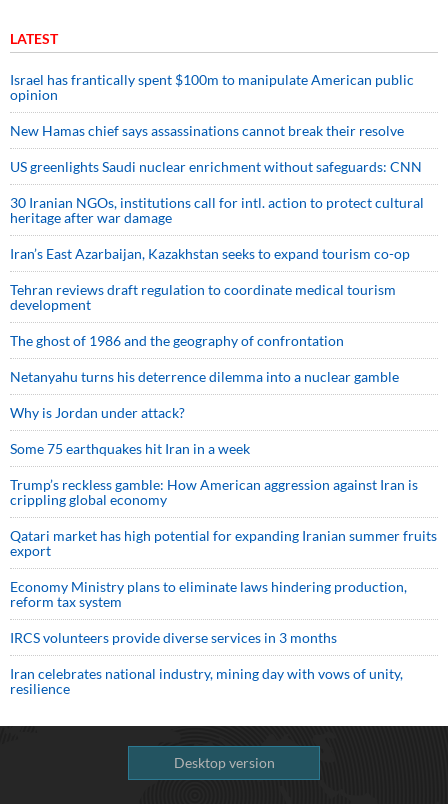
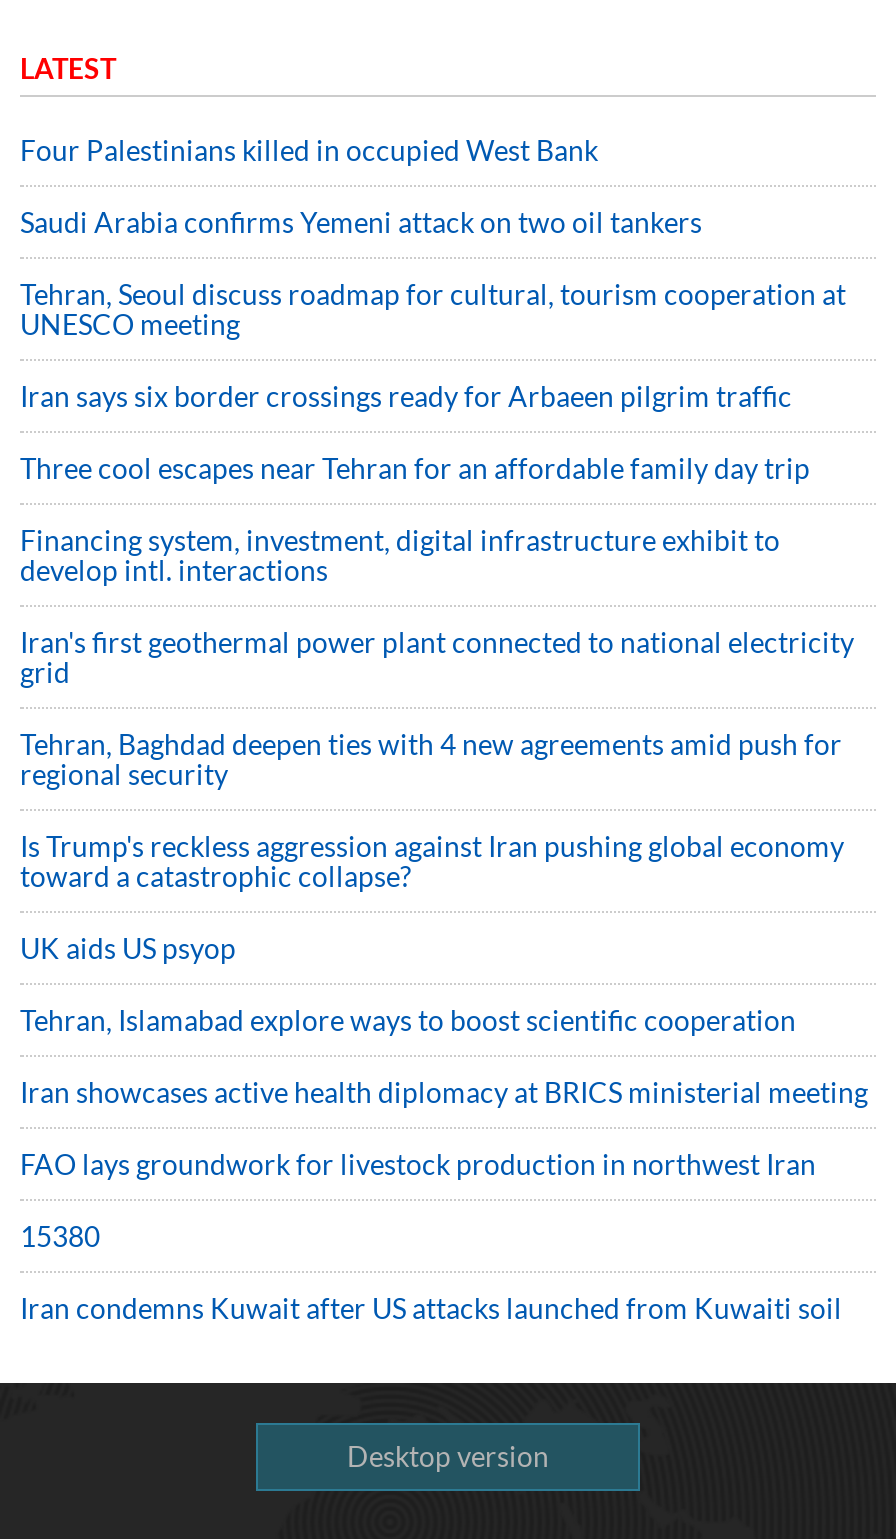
[10,71,414,103] Israel has frantically spent $100m to manipulate American public | opinion -> [20,133,598,167] Four Palestinians killed in occupied West Bank
[10,122,404,139] New Hamas chief says assassinations cannot break their resolve -> [20,205,702,239] Saudi Arabia confirms Yemeni attack on two oil tankers
[10,158,422,175] US greenlights Saudi nuclear enrichment without safeguards: CNN -> [20,277,846,341] Tehran, Seoul discuss roadmap for cultural, tourism cooperation at | UNESCO meeting
[10,194,424,226] 30 Iranian NGOs, institutions call for intl. action to protect cultural | heritage after war damage -> [20,379,792,413] Iran says six border crossings ready for Arbaeen pilgrim traffic
[10,245,410,262] Iran’s East Azarbaijan, Kazakhstan seeks to expand tourism co-op -> [20,451,810,485] Three cool escapes near Tehran for an affordable family day trip
[10,281,396,313] Tehran reviews draft regulation to coordinate medical tourism | development -> [20,523,780,587] Financing system, investment, digital infrastructure exhibit to | develop intl. interactions
[10,332,344,349] The ghost of 1986 and the geography of confrontation -> [20,625,854,689] Iran's first geothermal power plant connected to national electricity | grid
[10,368,399,385] Netanyahu turns his deterrence dilemma into a nuclear gamble -> [20,727,842,791] Tehran, Baghdad deepen ties with 4 new agreements amid push for | regional security
[10,404,185,421] Why is Jordan under attack? -> [20,829,844,893] Is Trump's reckless aggression against Iran pushing global economy | toward a catastrophic collapse?
[10,440,250,457] Some 75 earthquakes hit Iran in a week -> [20,931,236,965] UK aids US psyop
[10,476,418,508] Trump’s reckless gamble: How American aggression against Iran is | crippling global economy -> [20,1003,796,1037] Tehran, Islamabad explore ways to boost scientific cooperation
[10,527,437,559] Qatari market has high potential for expanding Iranian summer fruits | export -> [20,1075,868,1109] Iran showcases active health diplomacy at BRICS ministerial meeting
[10,578,407,610] Economy Ministry plans to eliminate laws hindering production, | reform tax system -> [20,1147,816,1181] FAO lays groundwork for livestock production in northwest Iran
[10,629,337,646] IRCS volunteers provide diverse services in 3 months -> [20,1219,100,1253] 15380
[10,665,403,697] Iran celebrates national industry, mining day with vows of unity, | resilience -> [20,1291,842,1325] Iran condemns Kuwait after US attacks launched from Kuwaiti soil

